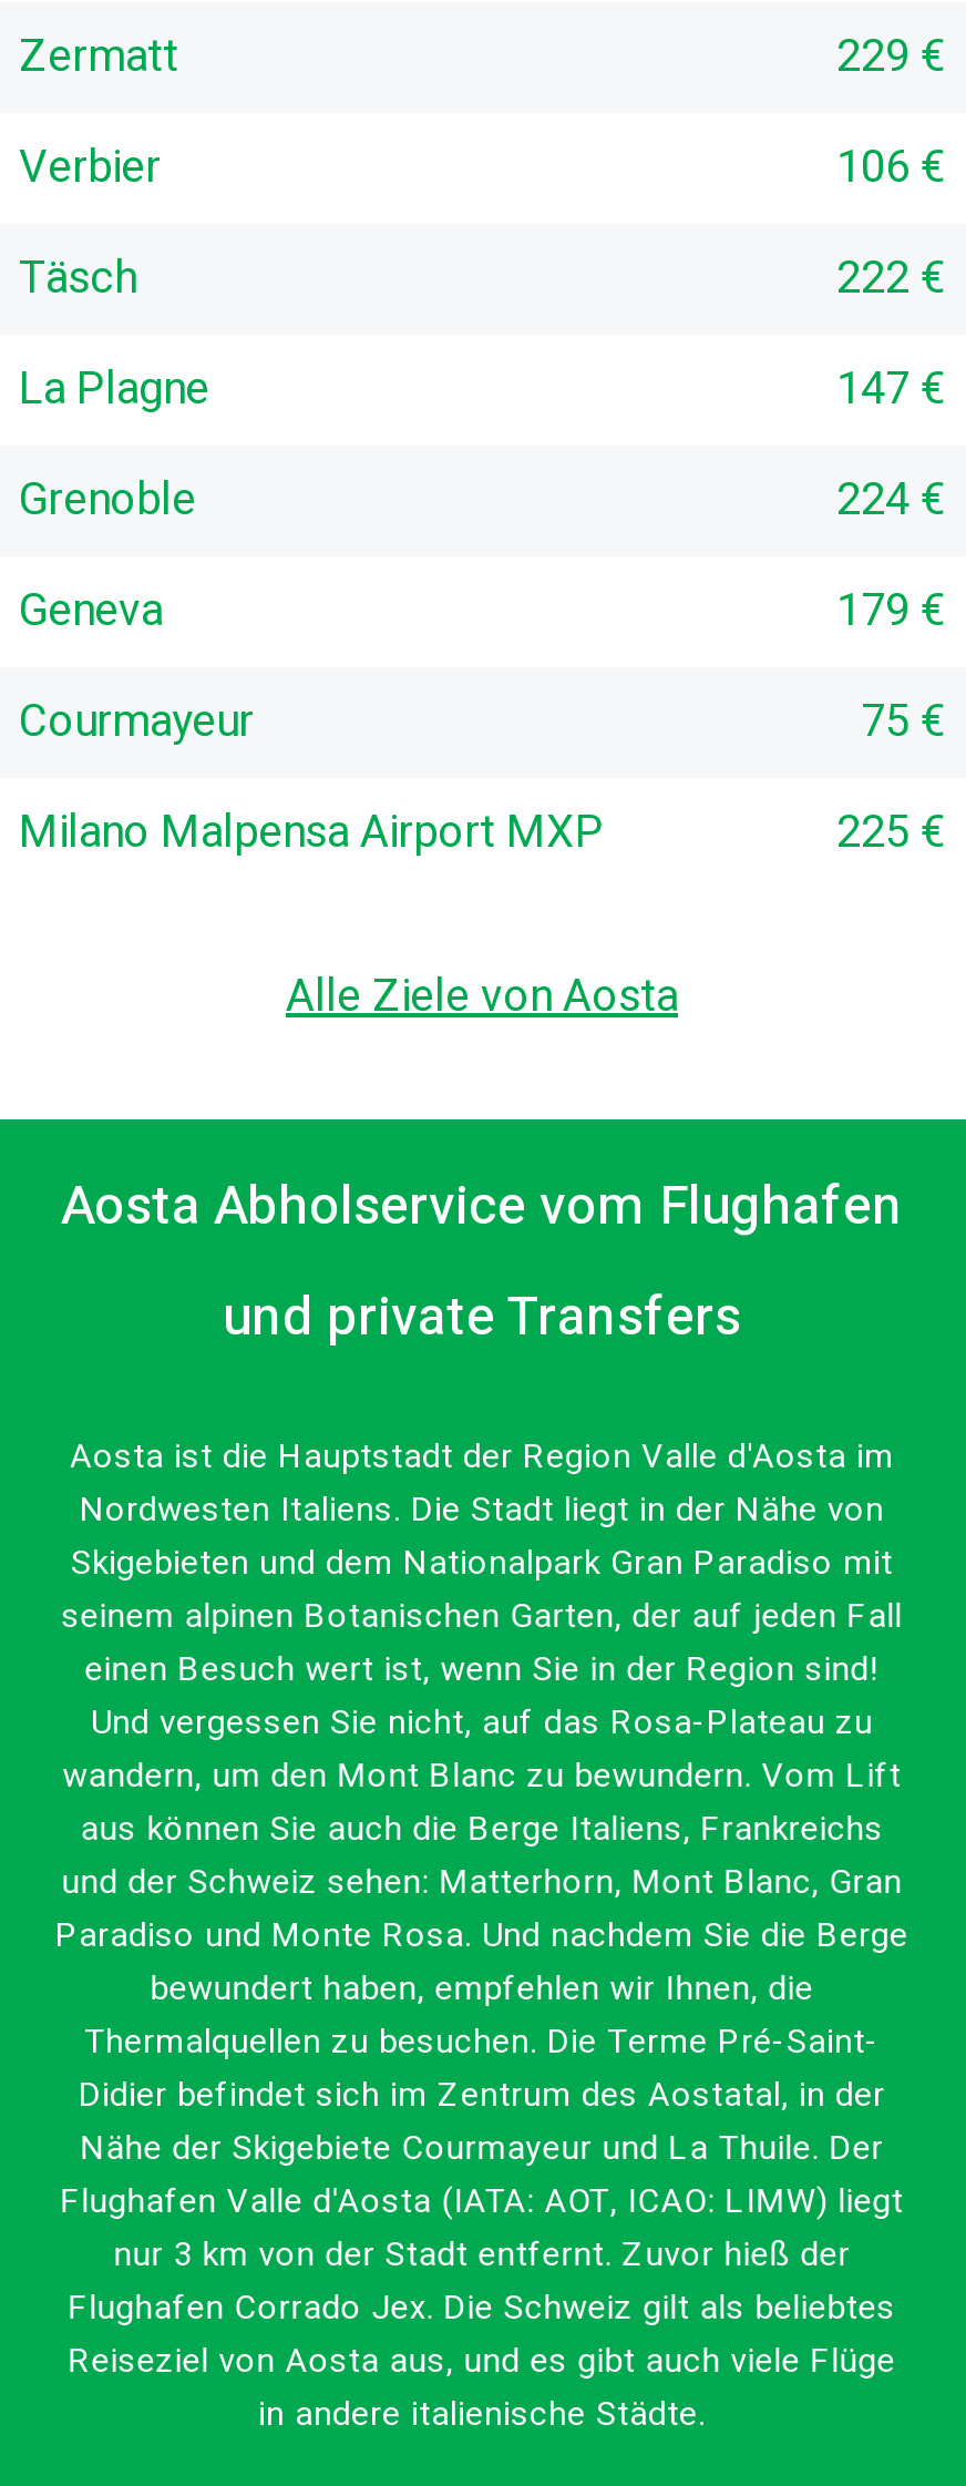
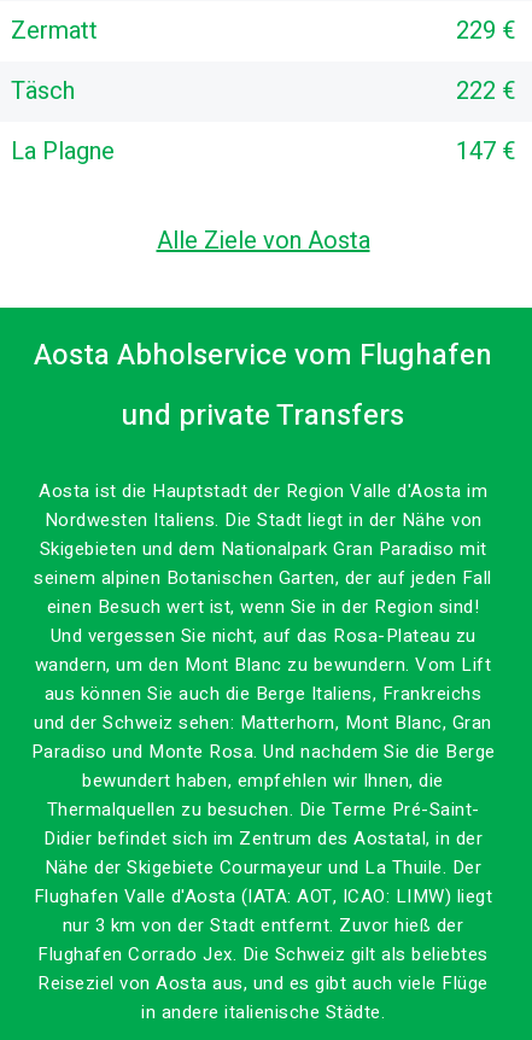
[19,136,945,200] Verbier | 106 € -> none
[19,468,945,865] Grenoble | 224 € | Geneva | 179 € | Courmayeur | 75 € | Milano Malpensa Airport MXP | 225 € -> none

